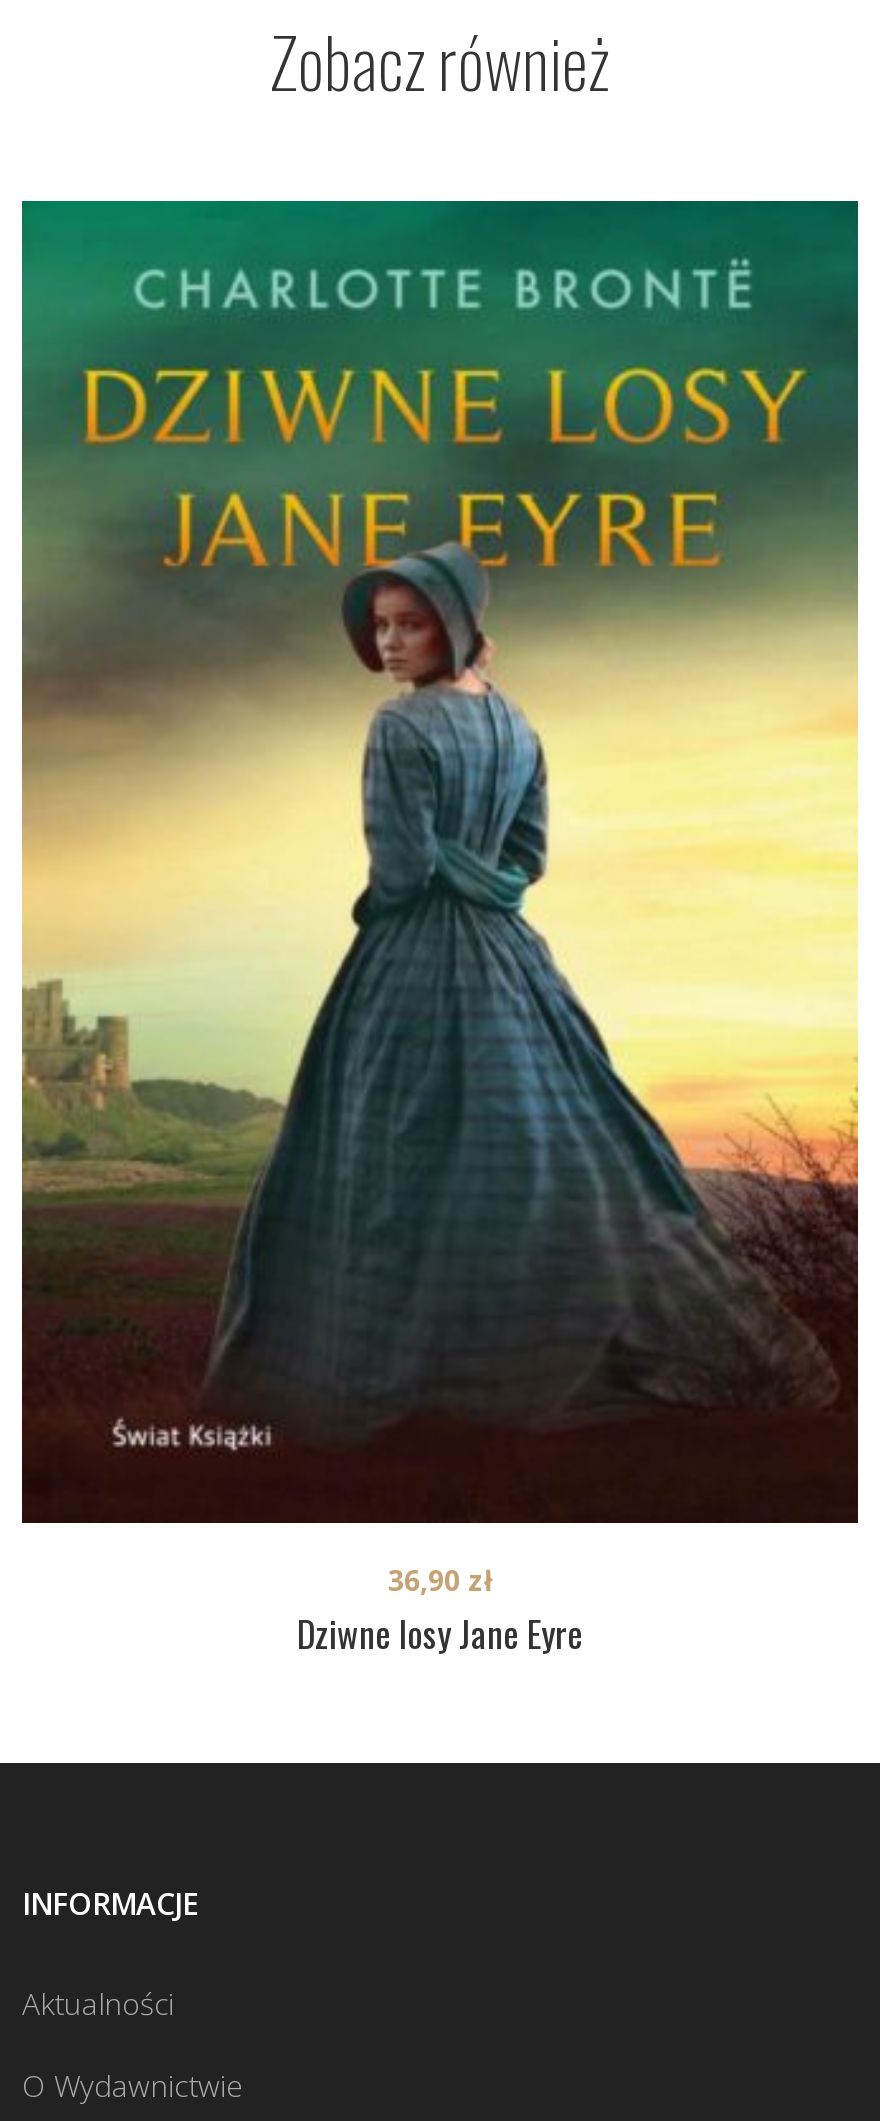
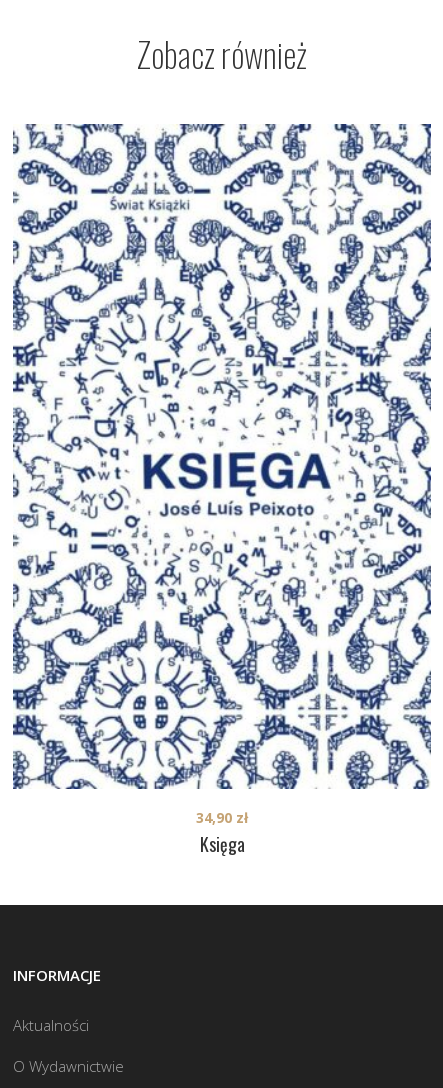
[20,199,860,1599] [image] | 36,90 zł -> [12,123,432,827] [image] | 34,90 zł
[297,1607,583,1659] Dziwne losy Jane Eyre -> [199,831,244,857] Księga

